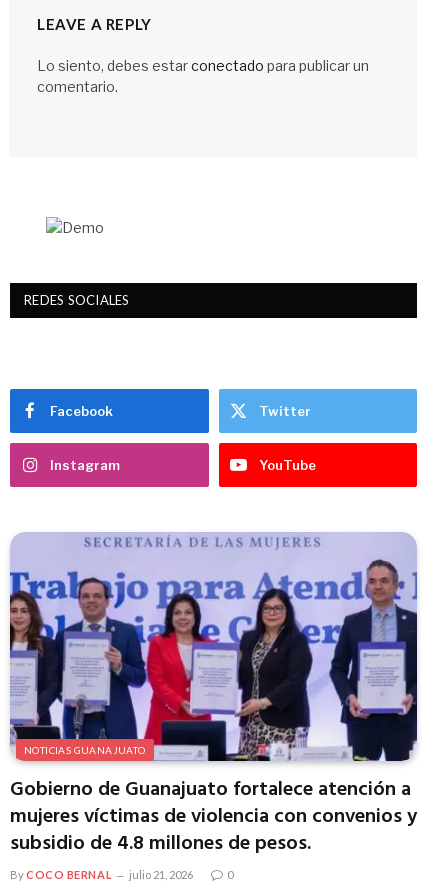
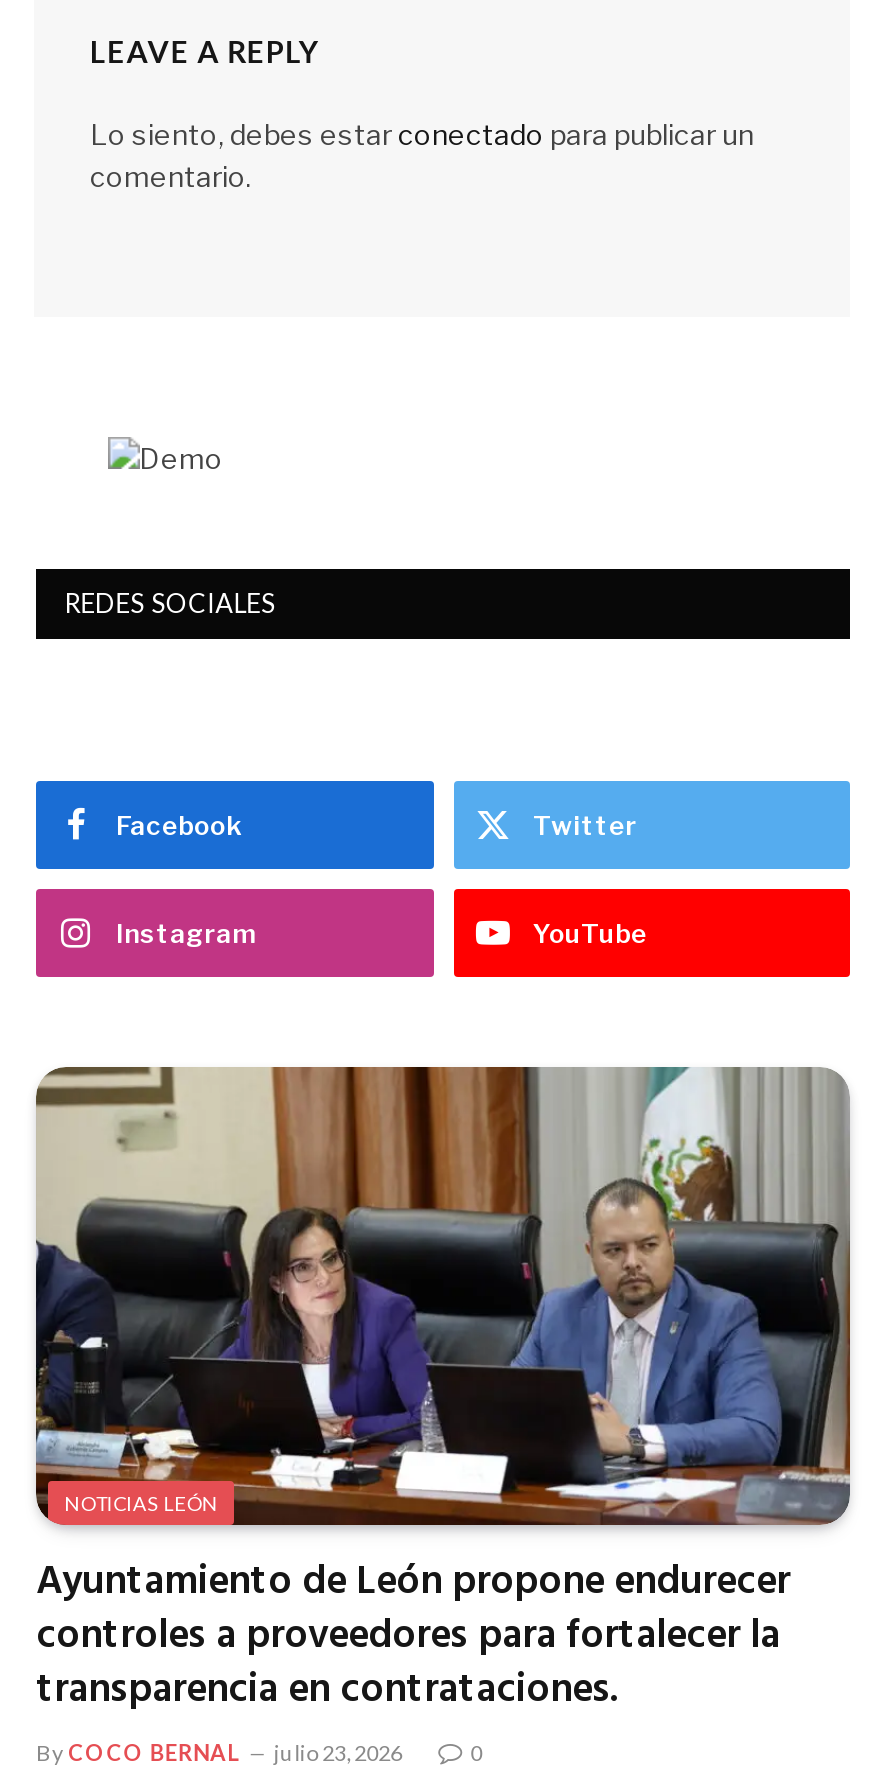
[9,531,417,762] [image] | NOTICIAS GUANAJUATO -> [34,1064,852,1528] [image] | NOTICIAS LEÓN
[10,774,417,860] Gobierno de Guanajuato fortalece atención a | mujeres víctimas de violencia con convenios y | subsidio de 4.8 millones de pesos. -> [36,1551,790,1723] Ayuntamiento de León propone endurecer | controles a proveedores para fortalecer la | transparencia en contrataciones.
[10,868,193,881] By COCO BERNAL julio 21, 2026 -> [36,1739,402,1765] By COCO BERNAL julio 23, 2026

